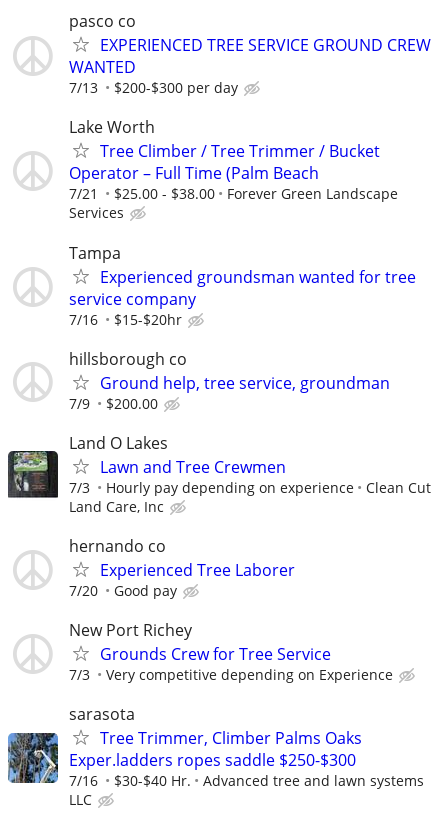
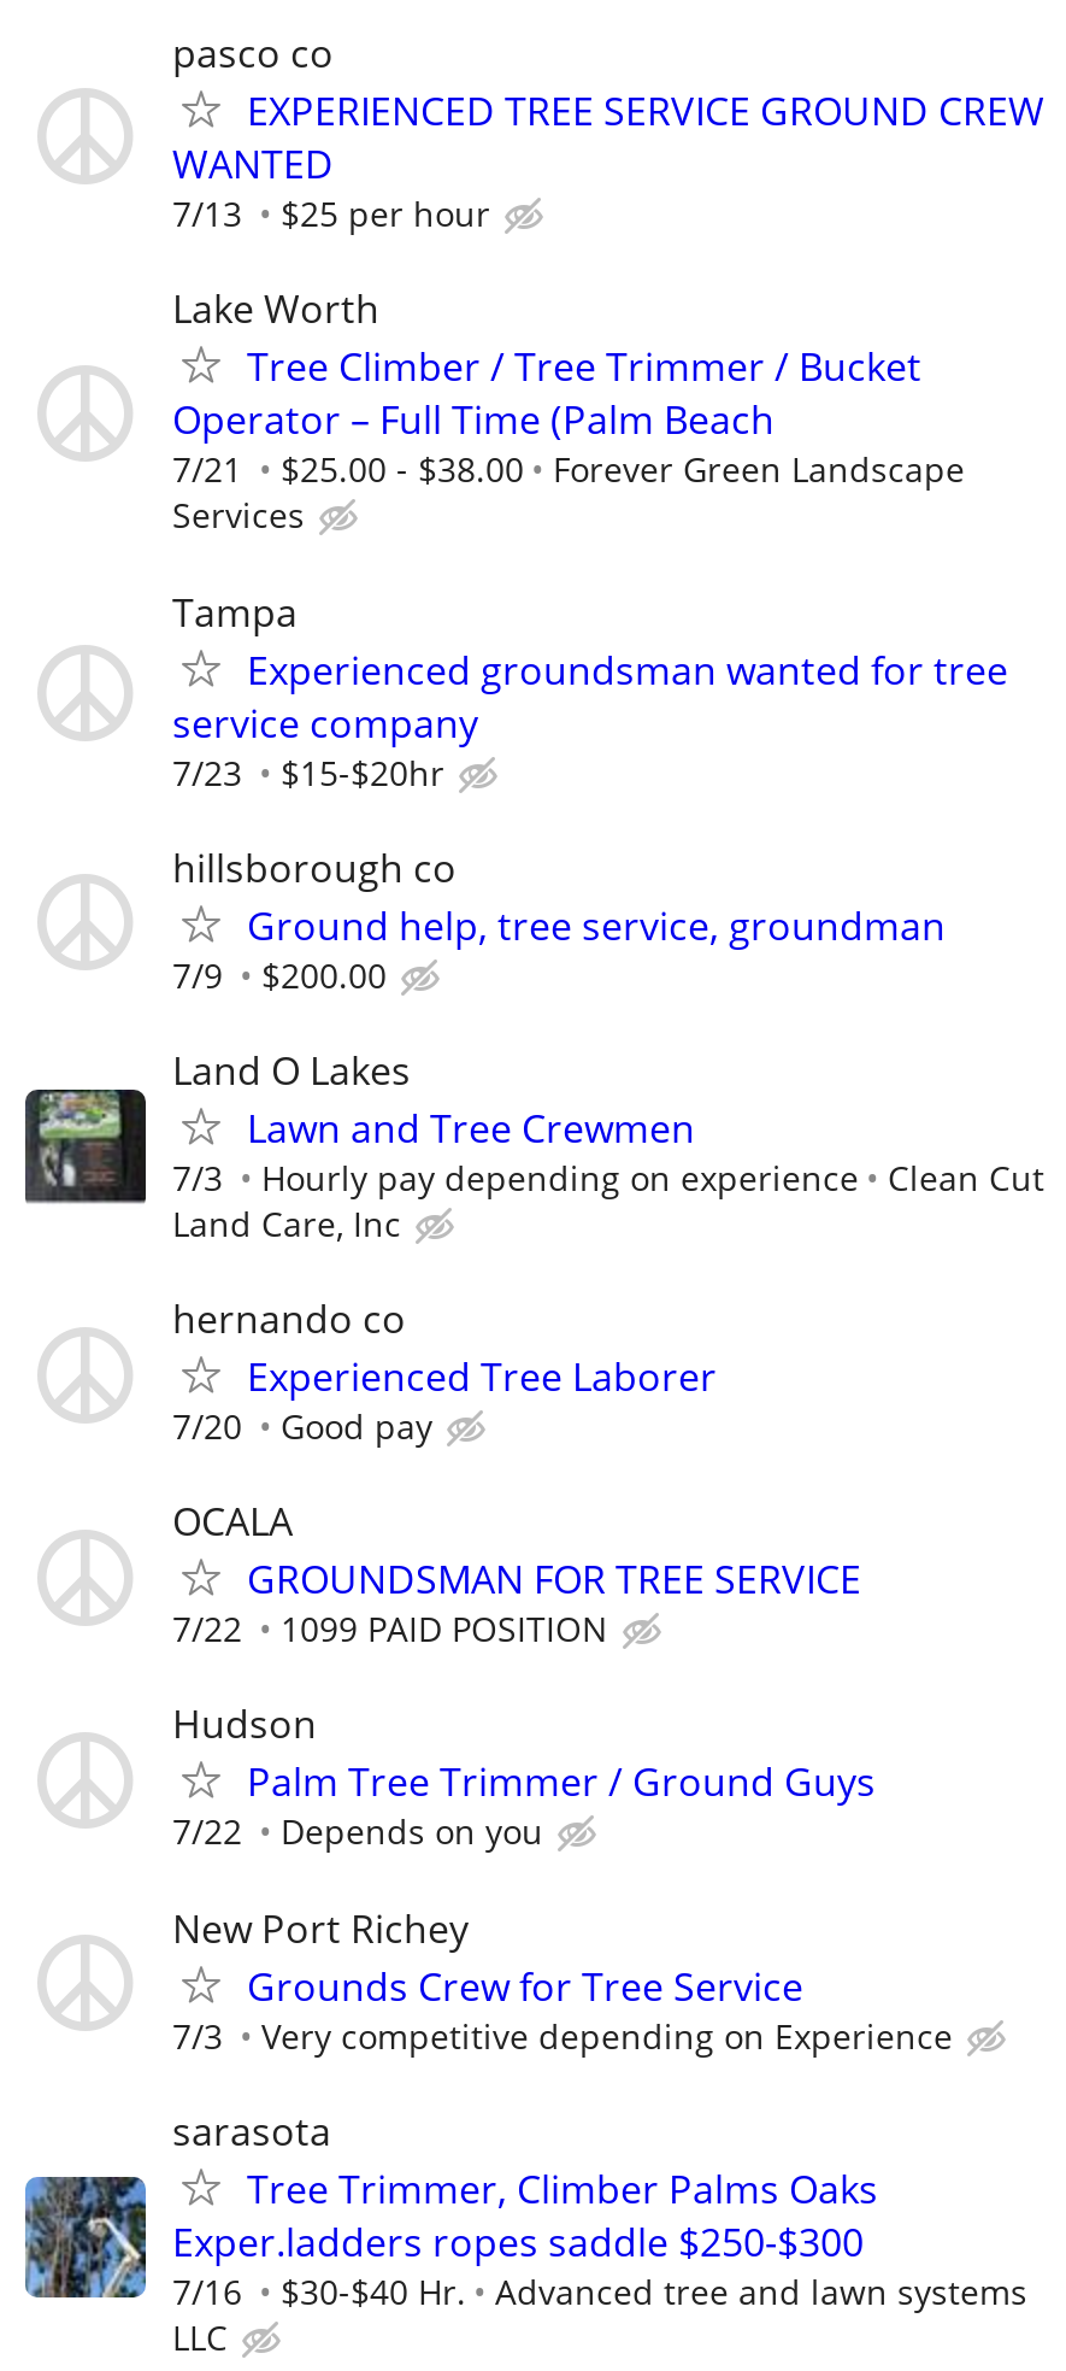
[69,78,238,97] 7/13 $200-$300 per day -> [172,191,490,236] 7/13 $25 per hour
[69,309,182,328] 7/16 $15-$20hr -> [172,749,444,794] 7/23 $15-$20hr
none -> [172,1495,876,1855] OCALA | GROUNDSMAN FOR TREE SERVICE | 7/22 | 1099 PAID POSITION | Hudson | Palm Tree Trimmer / Ground Guys | 7/22 | Depends on you

